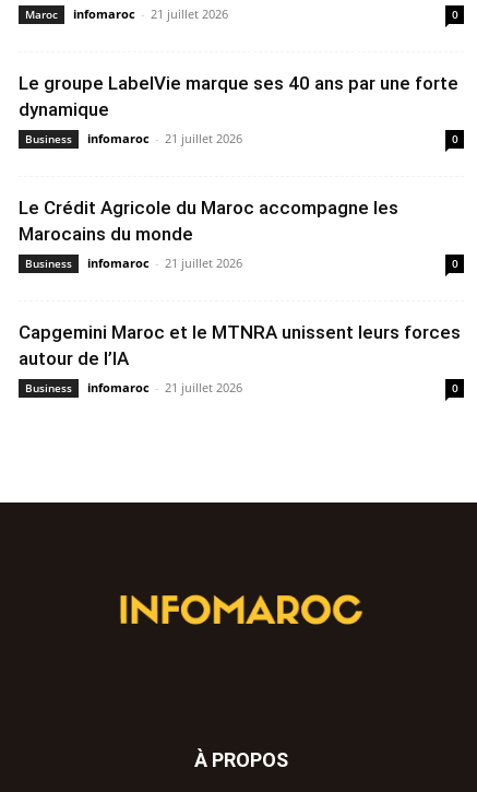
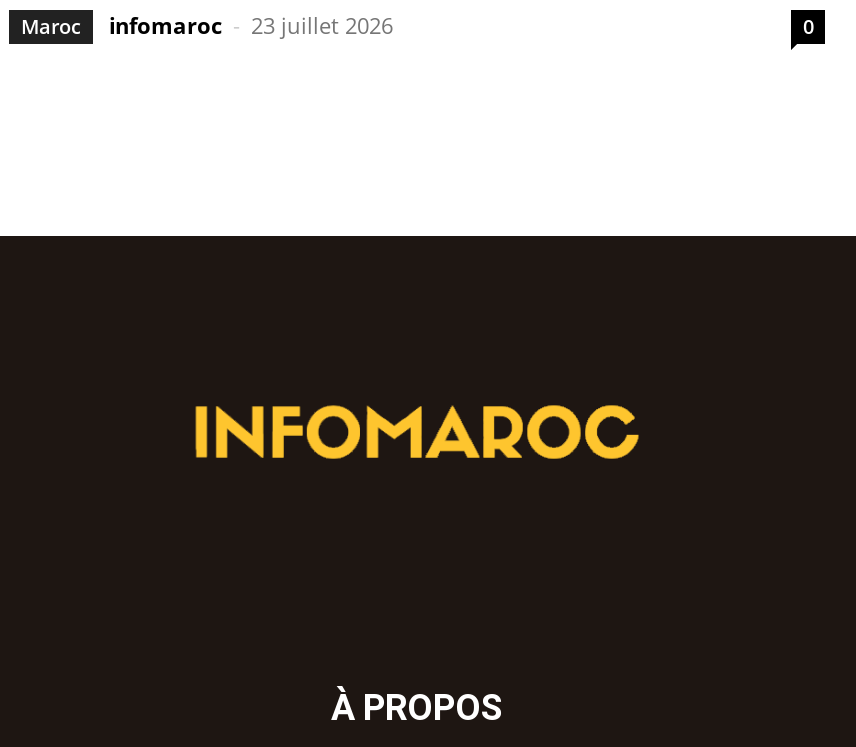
[19,6,461,396] infomaroc - 21 juillet 2026 | 0 | Le groupe LabelVie marque ses 40 ans par une forte | dynamique | Business | infomaroc - 21 juillet 2026 | 0 | Le Crédit Agricole du Maroc accompagne les | Marocains du monde | Business | infomaroc - 21 juillet 2026 | 0 | Capgemini Maroc et le MTNRA unissent leurs forces | autour de l’IA | Business | infomaroc - 21 juillet 2026 -> [109,10,393,40] infomaroc - 23 juillet 2026

